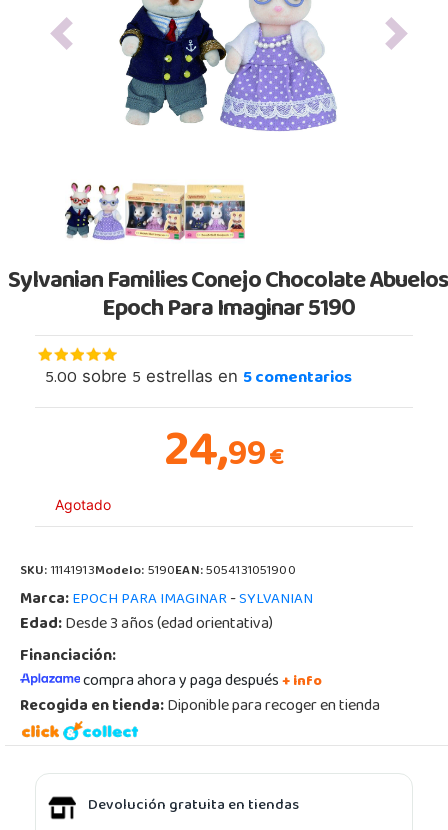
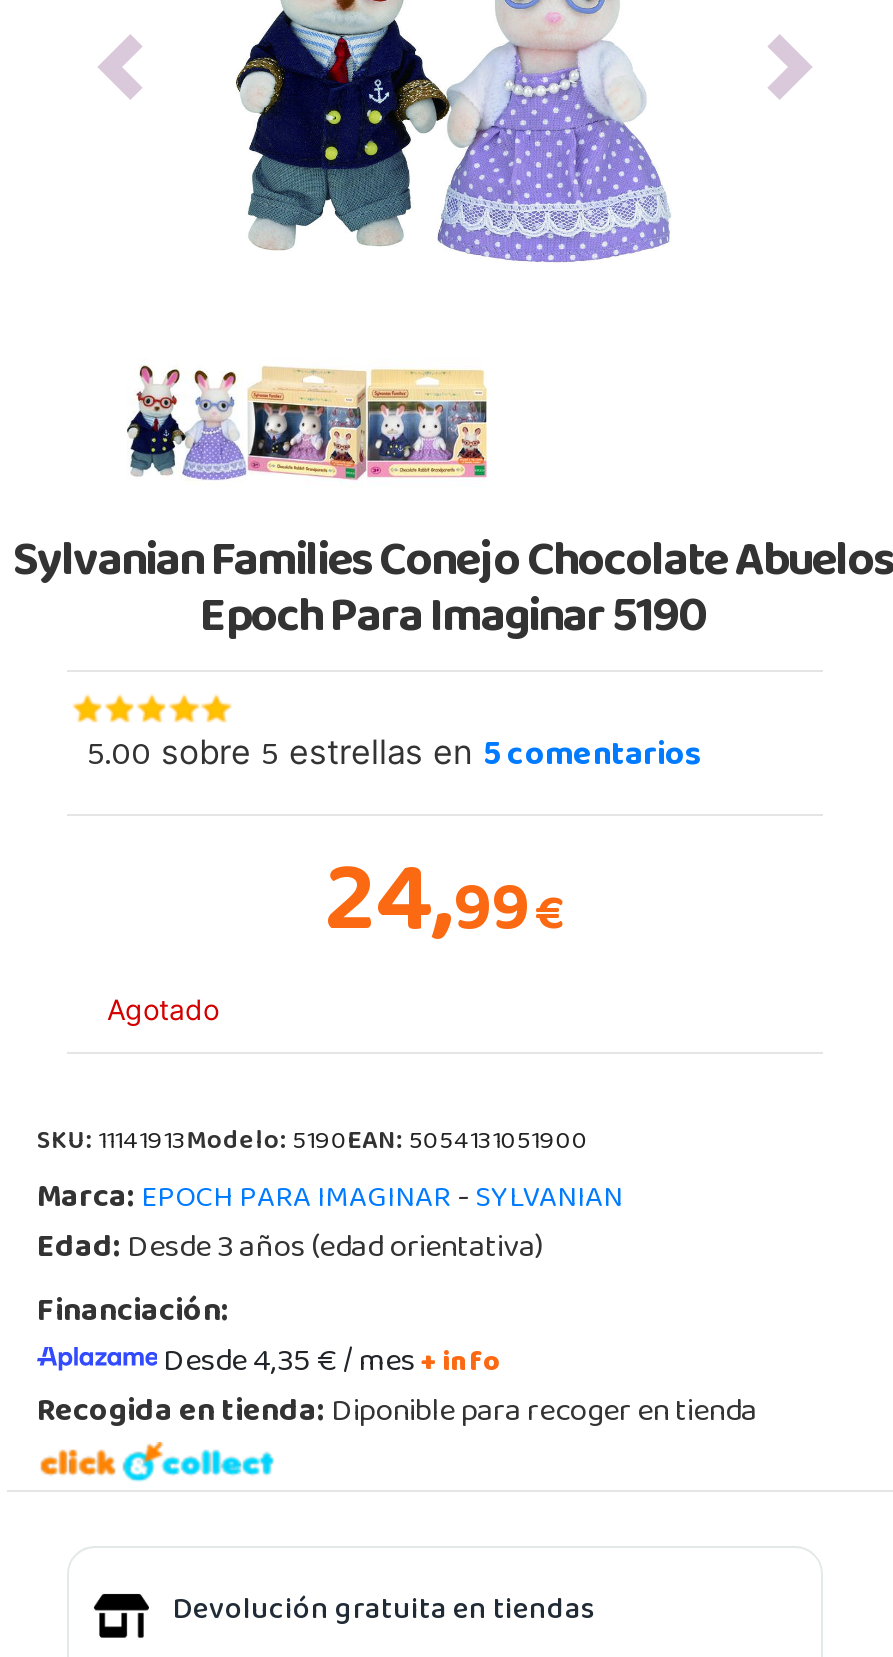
[83,666,322,698] compra ahora y paga después + info -> [163,1332,501,1396] Desde 4,35 € / mes+ info

